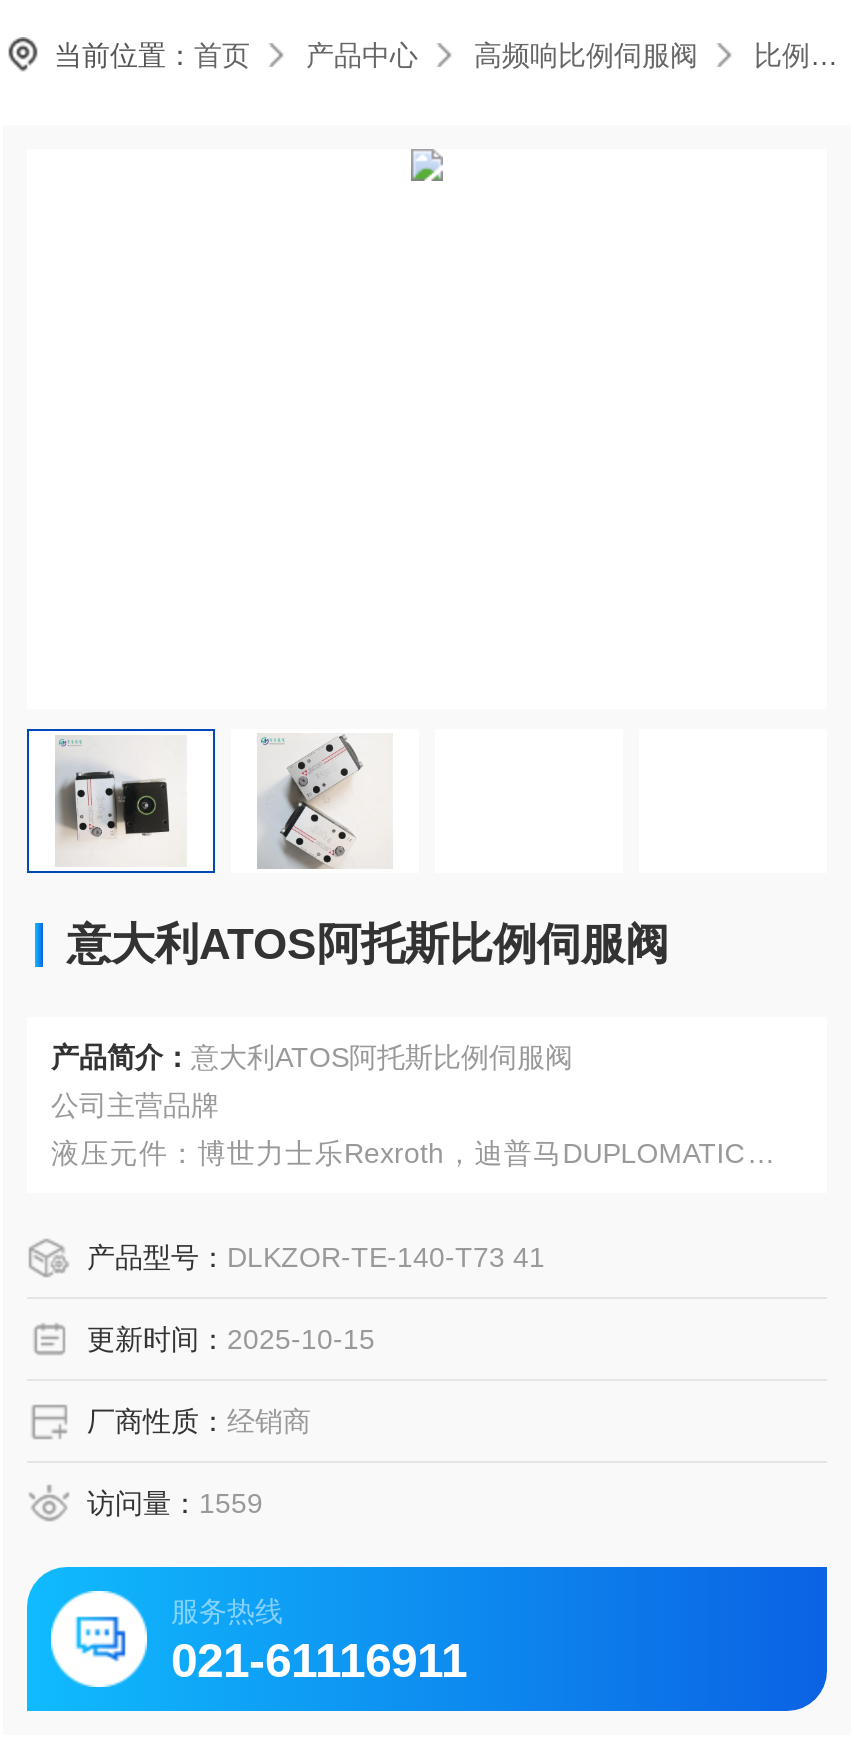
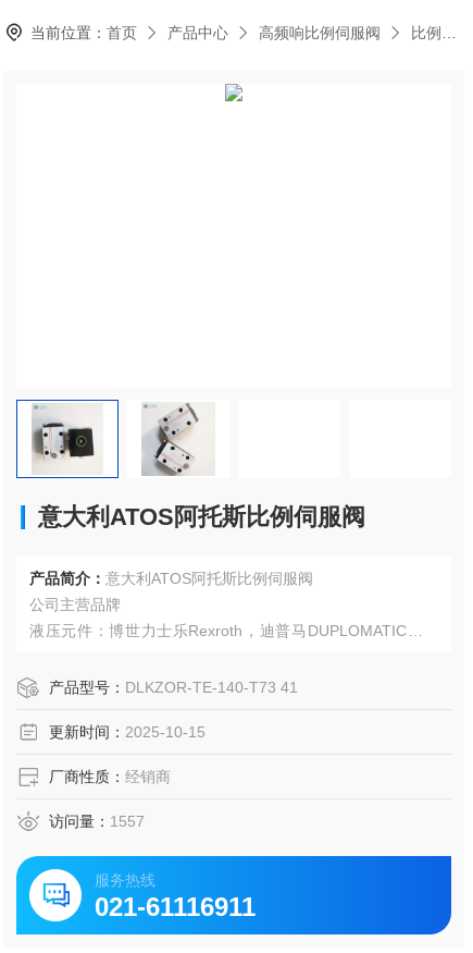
[87,1487,263,1519] 访问量：1559 -> [49,813,145,830] 访问量：1557

